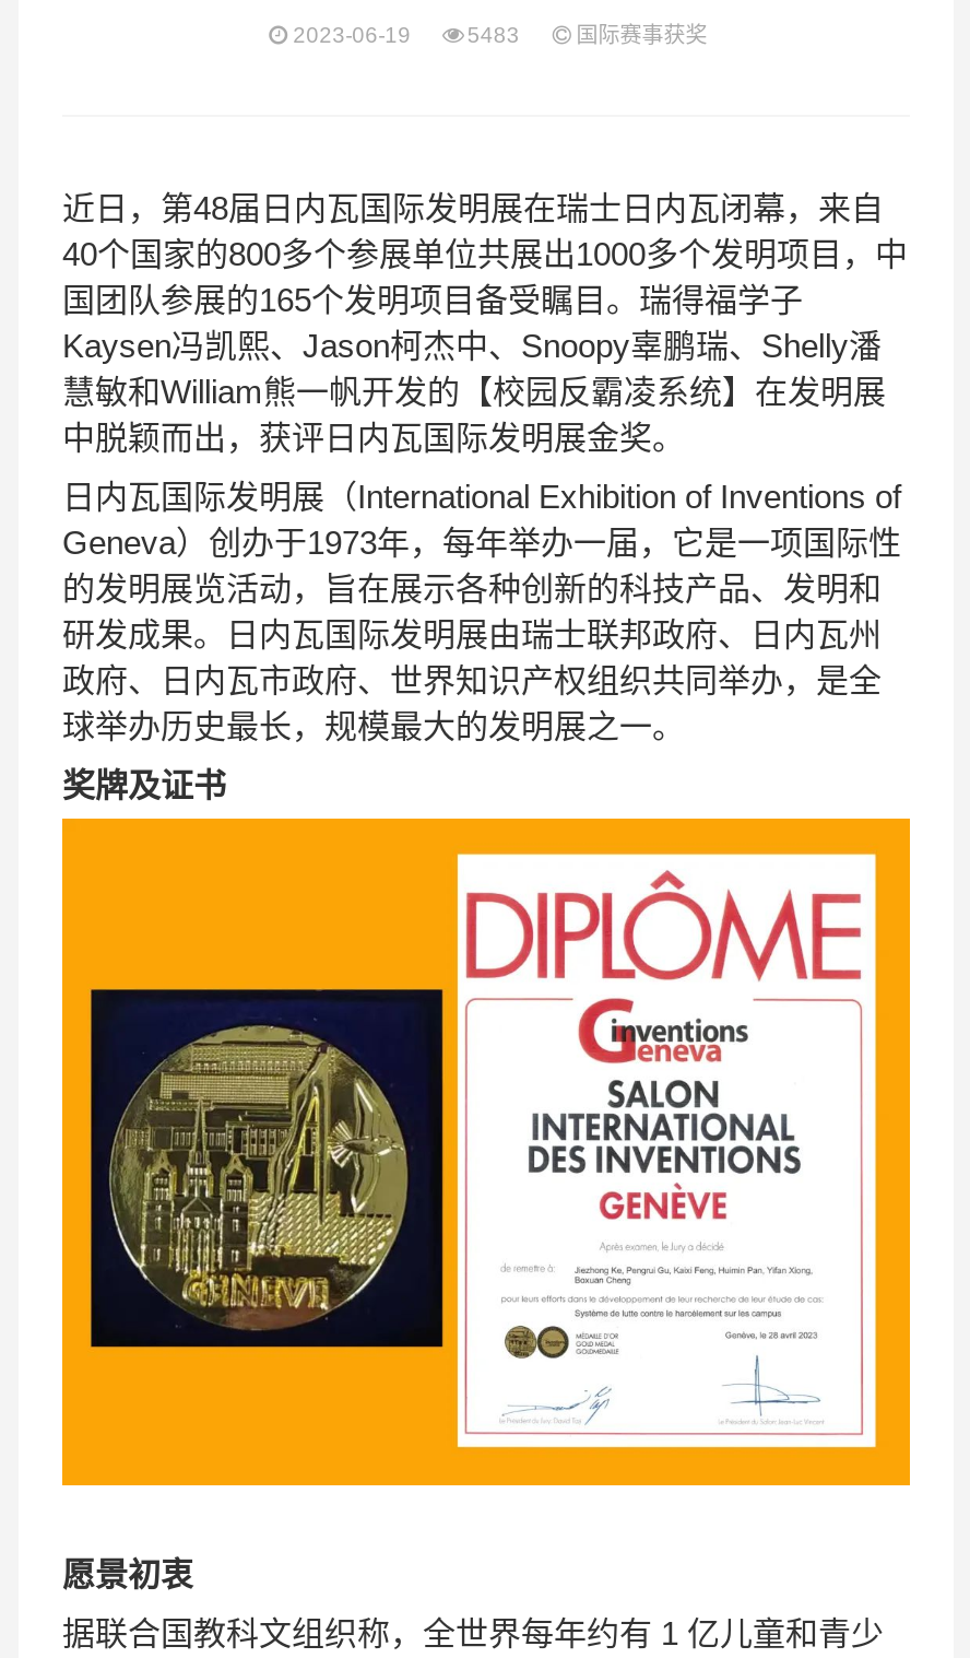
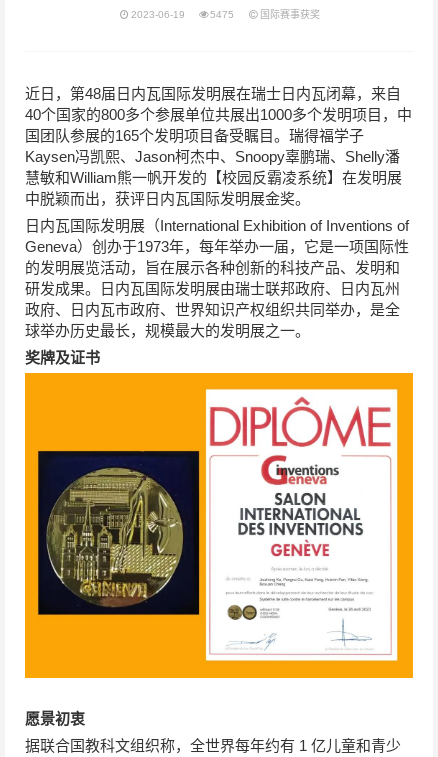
[293,23,707,47] 2023-06-19 5483 国际赛事获奖 -> [131,9,320,20] 2023-06-19 5475 国际赛事获奖

